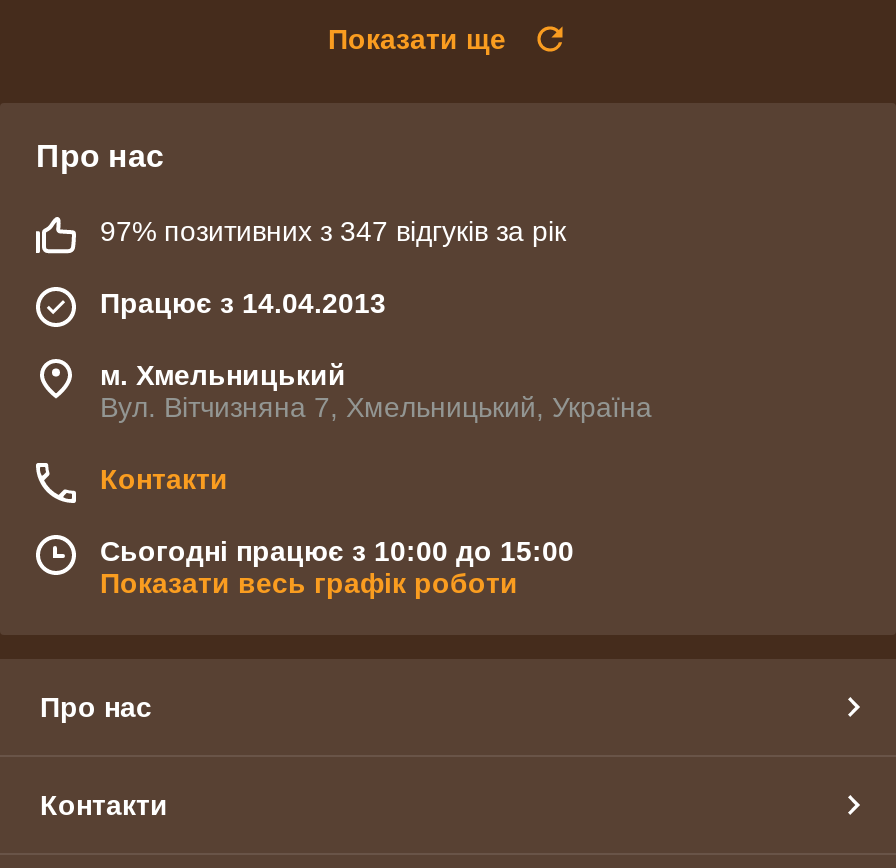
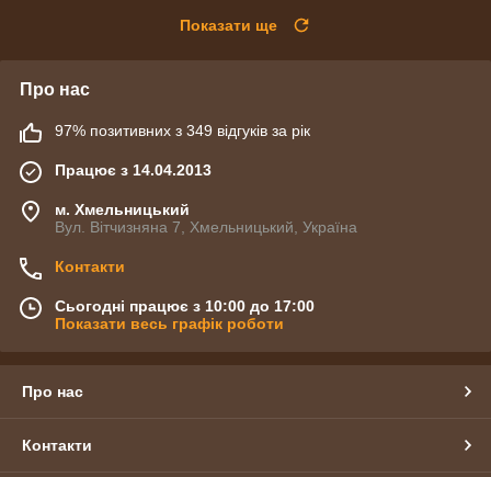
[100,215,566,247] 97% позитивних з 347 відгуків за рік -> [55,121,310,139] 97% позитивних з 349 відгуків за рік
[100,535,574,567] Сьогодні працює з 10:00 до 15:00 -> [55,297,315,314] Сьогодні працює з 10:00 до 17:00

